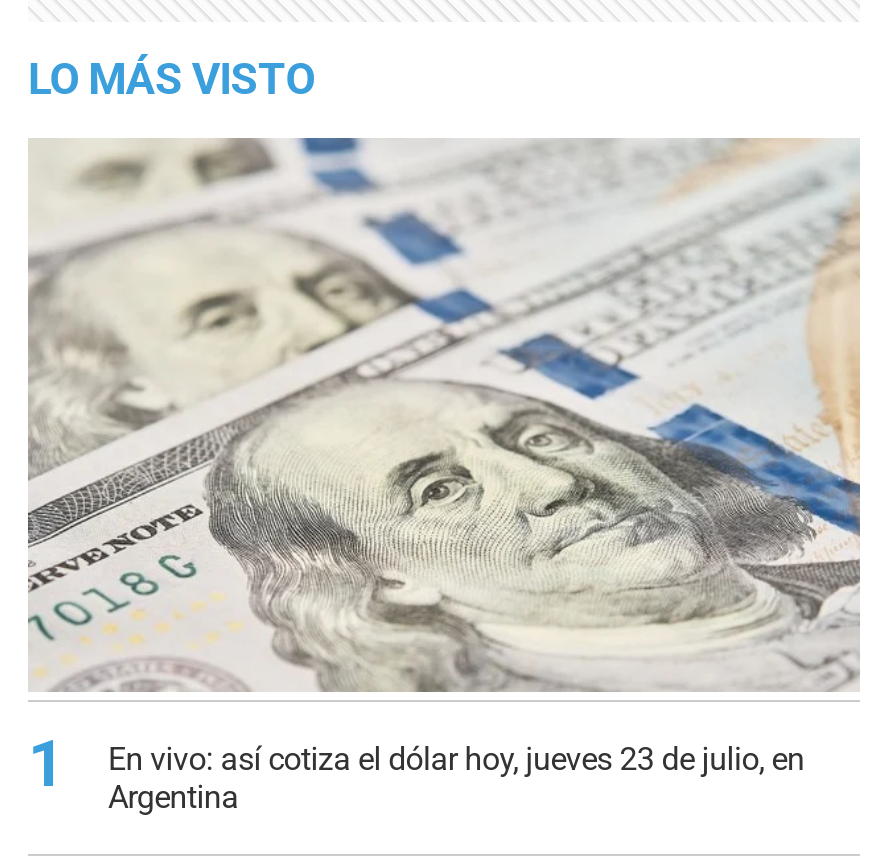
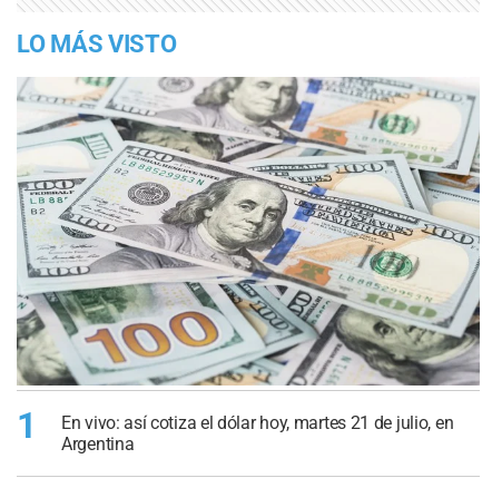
[26,136,862,779] [image] | En vivo: así cotiza el dólar hoy, jueves 23 de julio, en -> [16,76,481,434] [image] | En vivo: así cotiza el dólar hoy, martes 21 de julio, en

